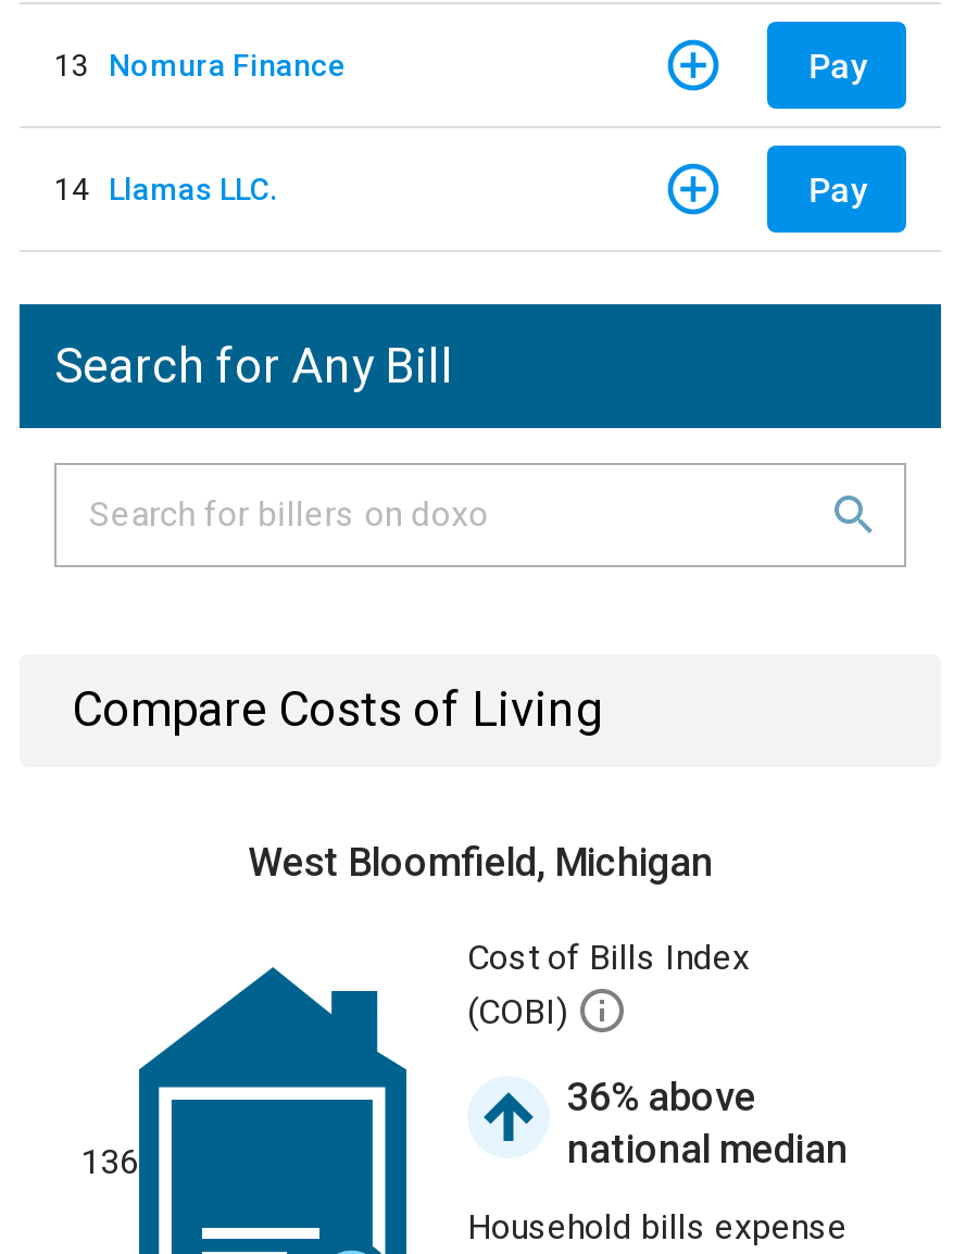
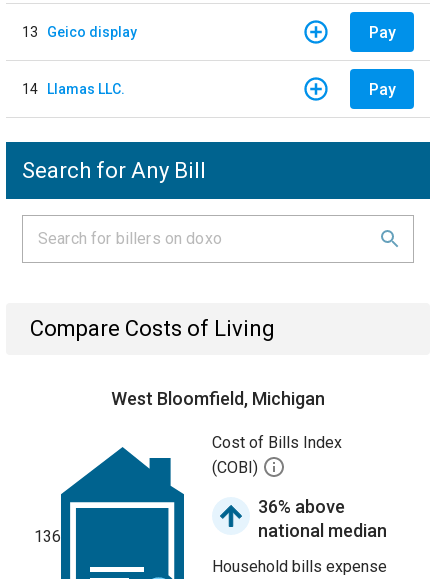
[54,47,346,81] 13 Nomura Finance -> [22,23,137,39] 13 Geico display

